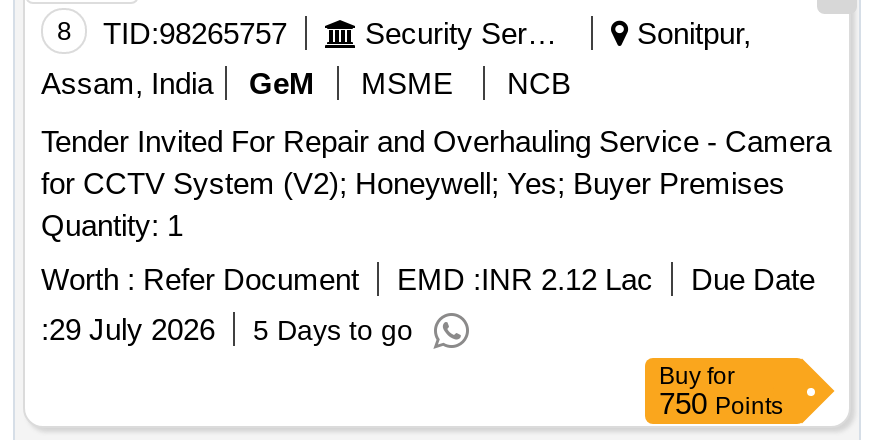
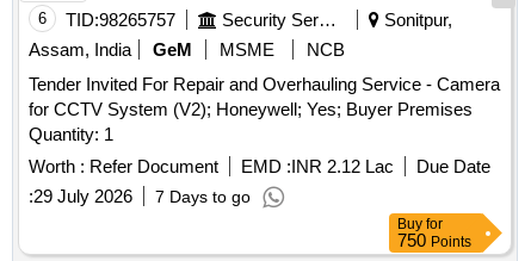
[57,16,287,50] 8 TID:98265757 -> [38,10,175,30] 6 TID:98265757
[41,312,413,346] :29 July 2026 5 Days to go -> [29,186,251,206] :29 July 2026 7 Days to go

